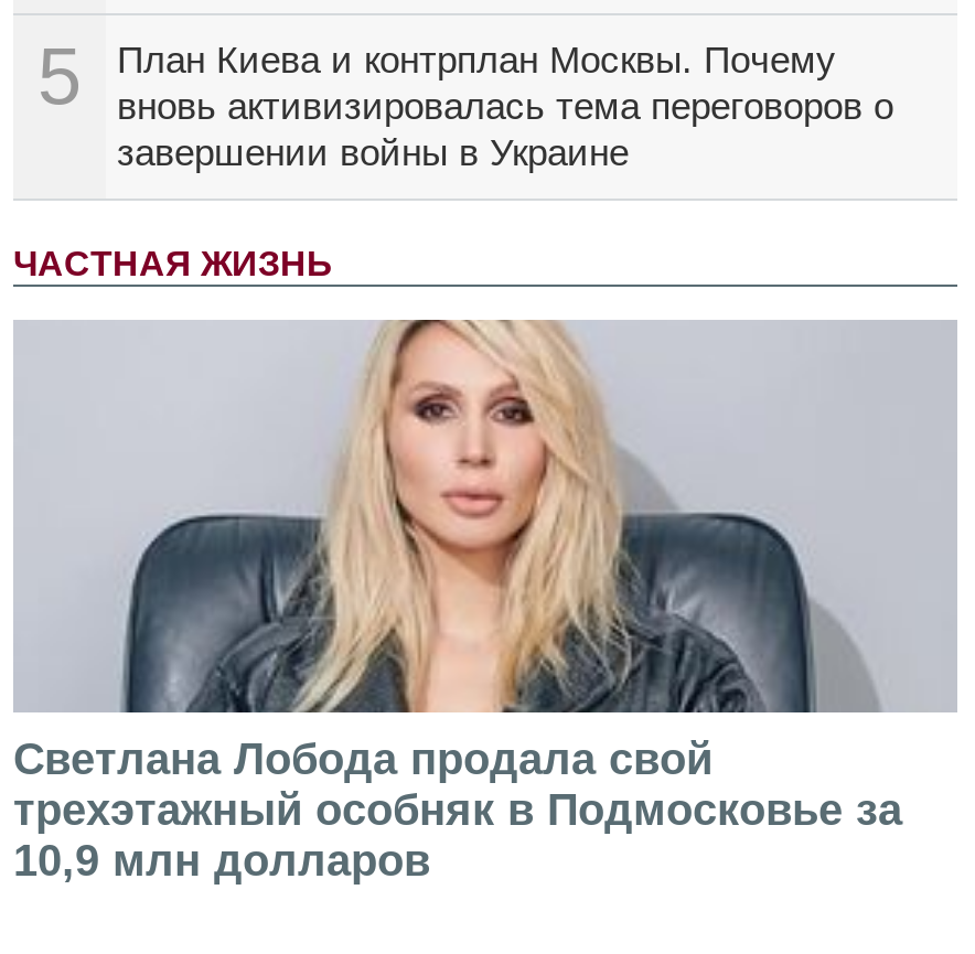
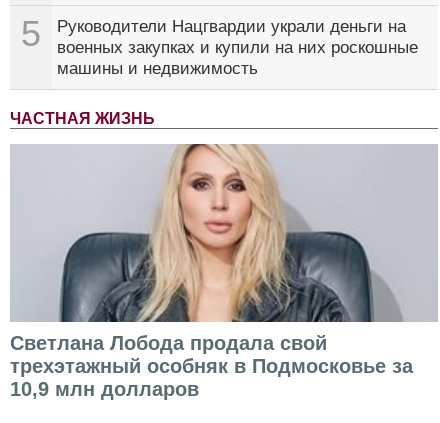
[117,39,893,174] План Киева и контрплан Москвы. Почему | вновь активизировалась тема переговоров о | завершении войны в Украине -> [57,17,418,78] Руководители Нацгвардии украли деньги на | военных закупках и купили на них роскошные | машины и недвижимость

